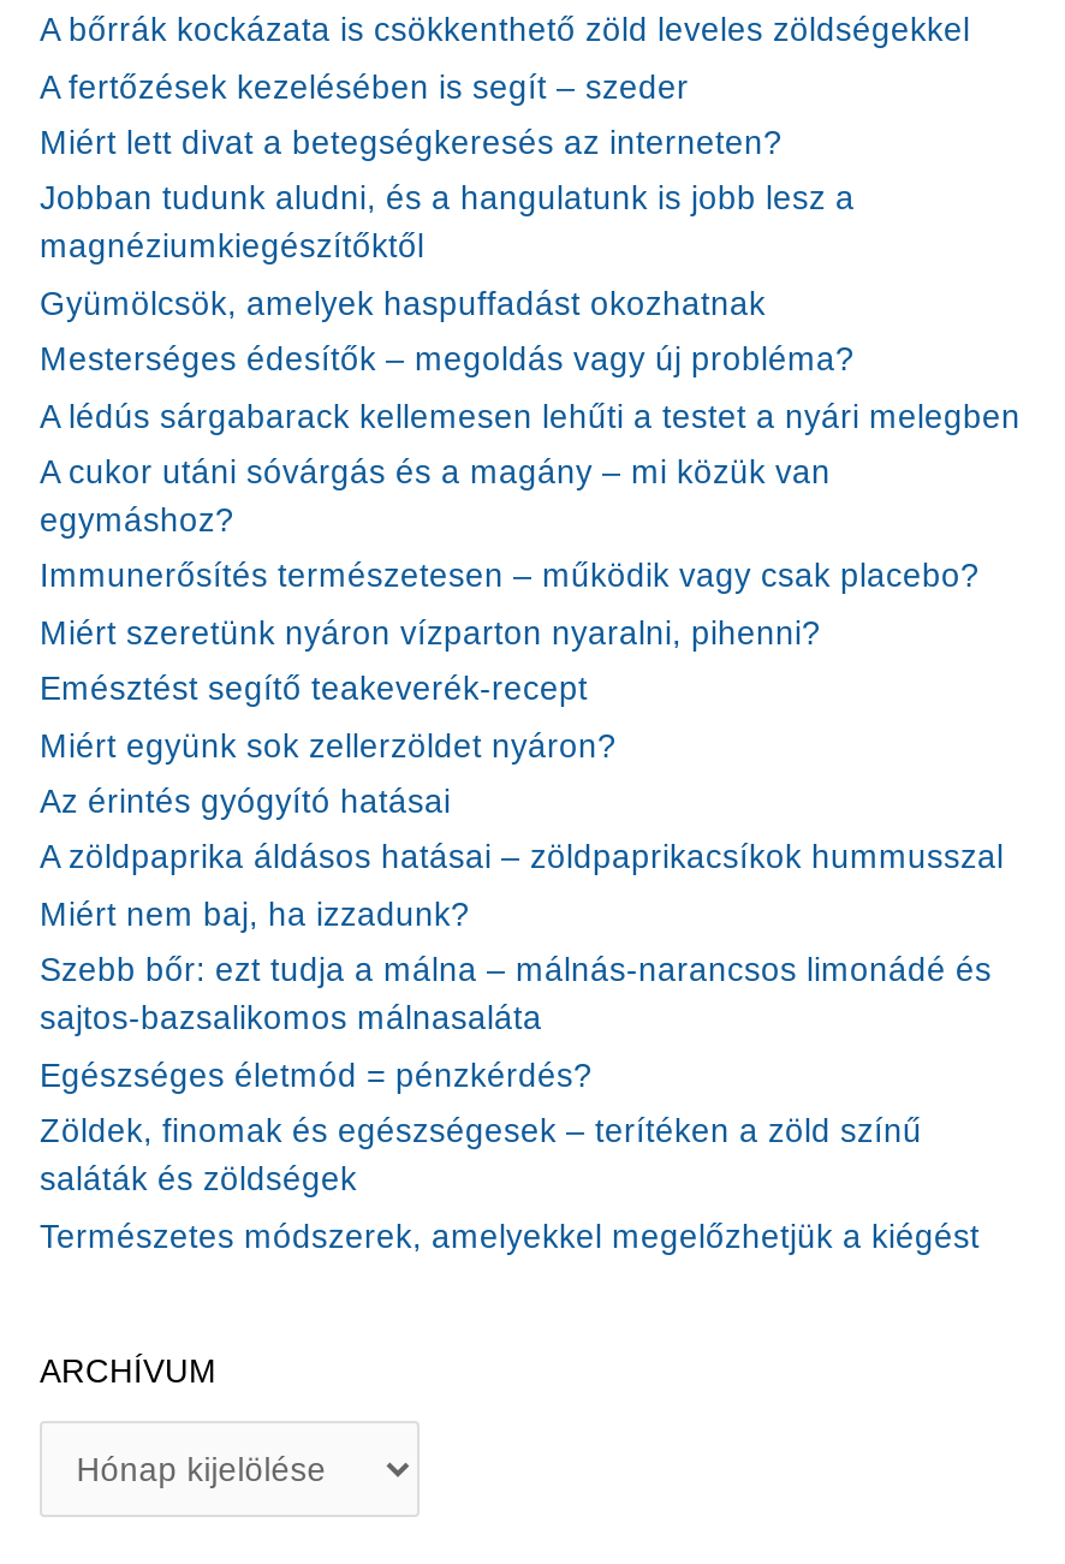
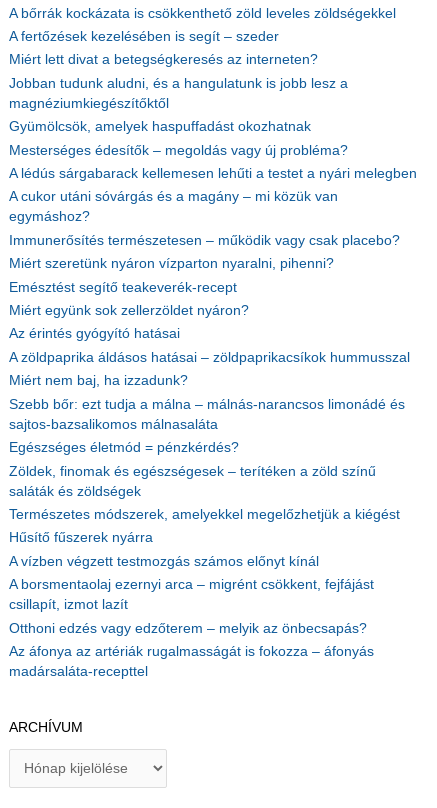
none -> [9,530,374,679] Hűsítő fűszerek nyárra | A vízben végzett testmozgás számos előnyt kínál | A borsmentaolaj ezernyi arca – migrént csökkent, fejfájást | csillapít, izmot lazít | Otthoni edzés vagy edzőterem – melyik az önbecsapás? | Az áfonya az artériák rugalmasságát is fokozza – áfonyás | madársaláta-recepttel

